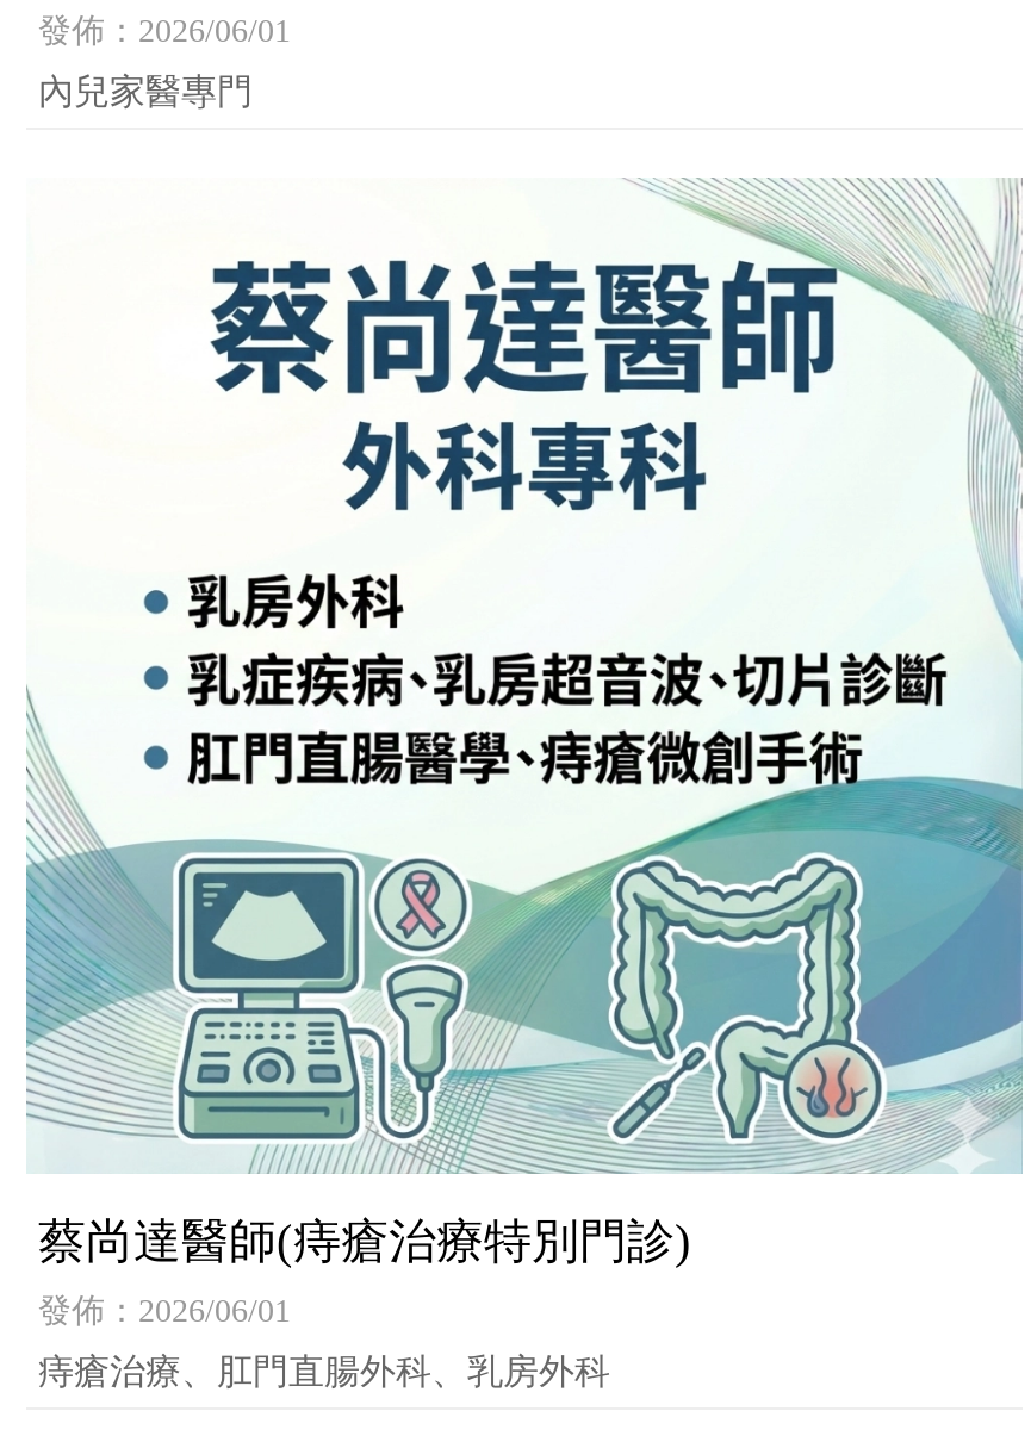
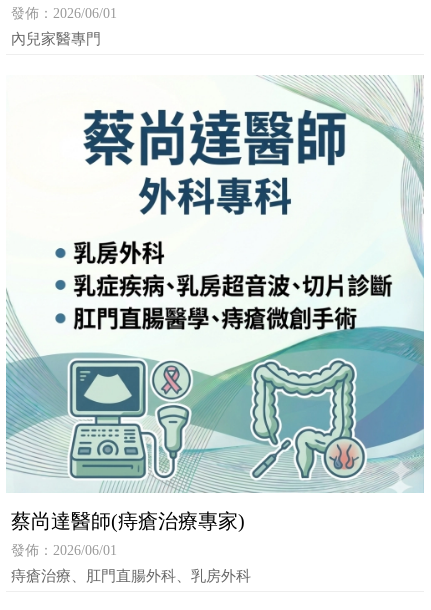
[38,1214,691,1267] 蔡尚達醫師(痔瘡治療特別門診) -> [11,510,245,532] 蔡尚達醫師(痔瘡治療專家)

